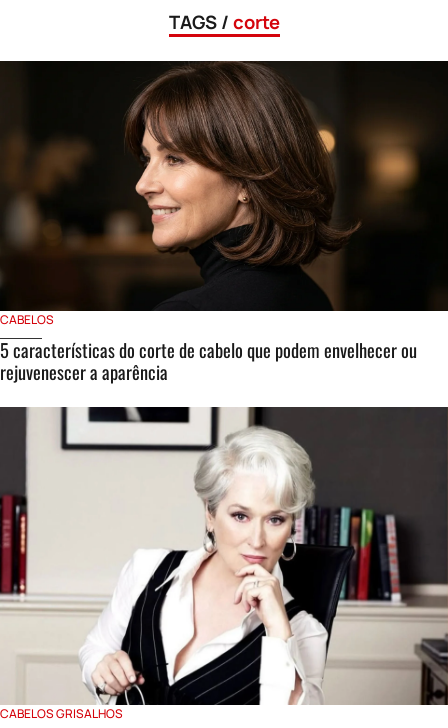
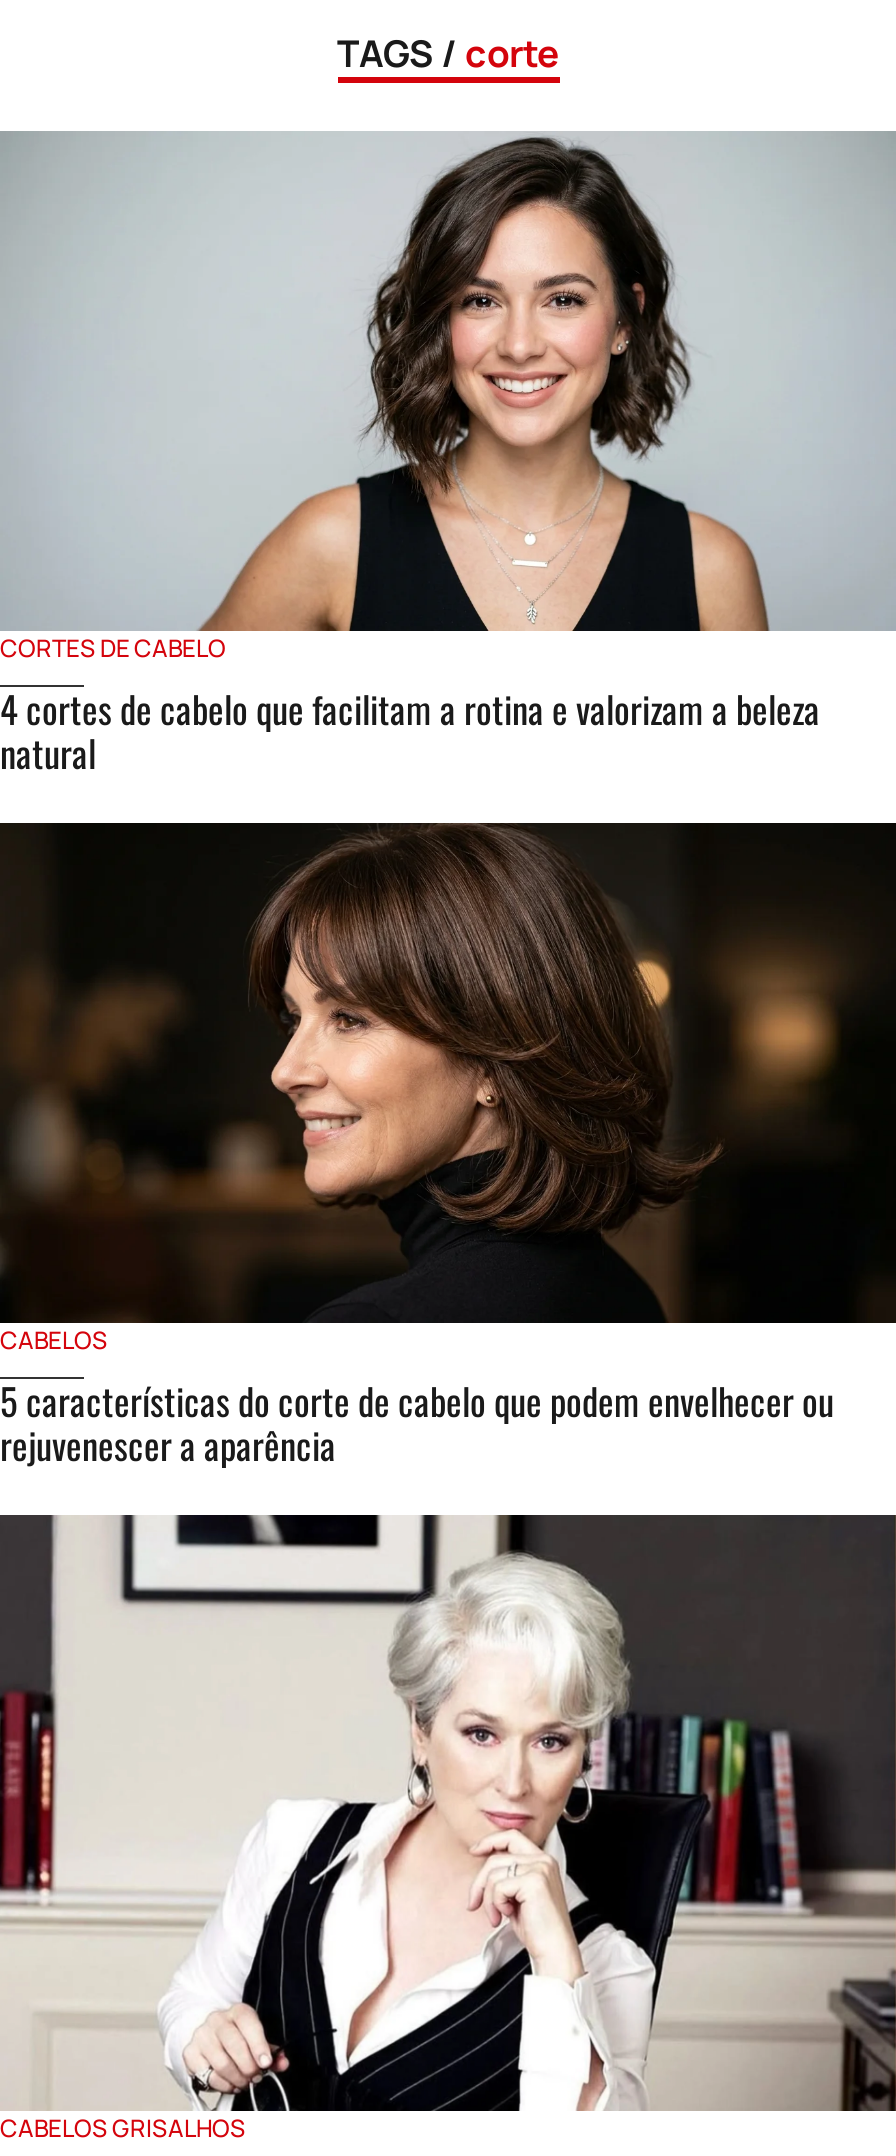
none -> [0,131,890,779] [image] | CORTES DE CABELO | 4 cortes de cabelo que facilitam a rotina e valorizam a beleza | natural

